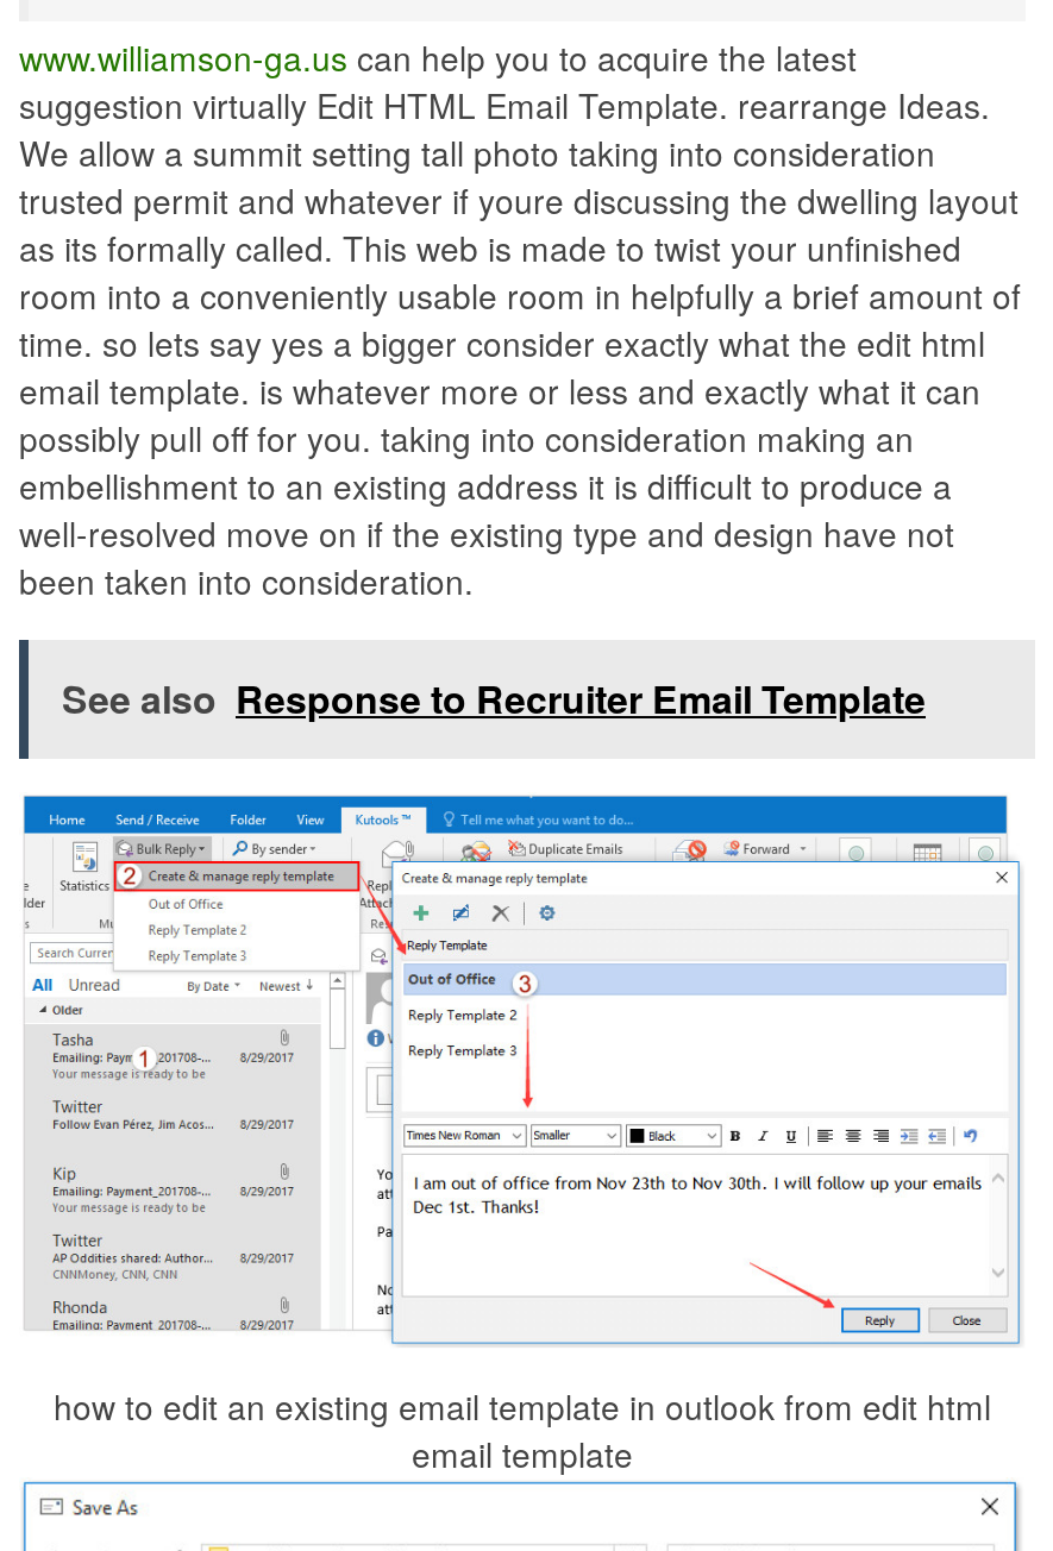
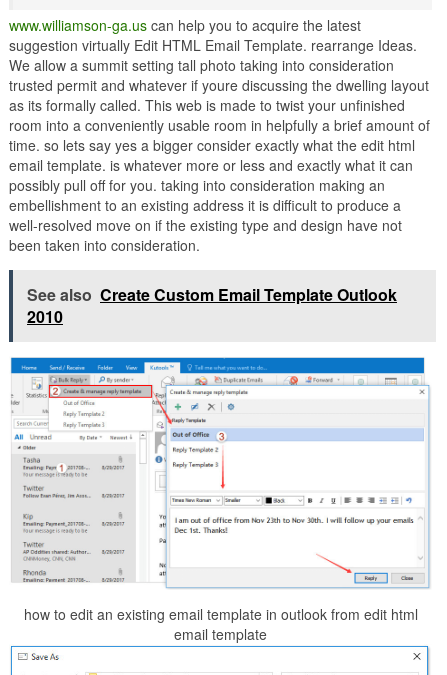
[62,672,926,726] See also Response to Recruiter Email Template -> [27,283,397,328] See also Create Custom Email Template Outlook | 2010

